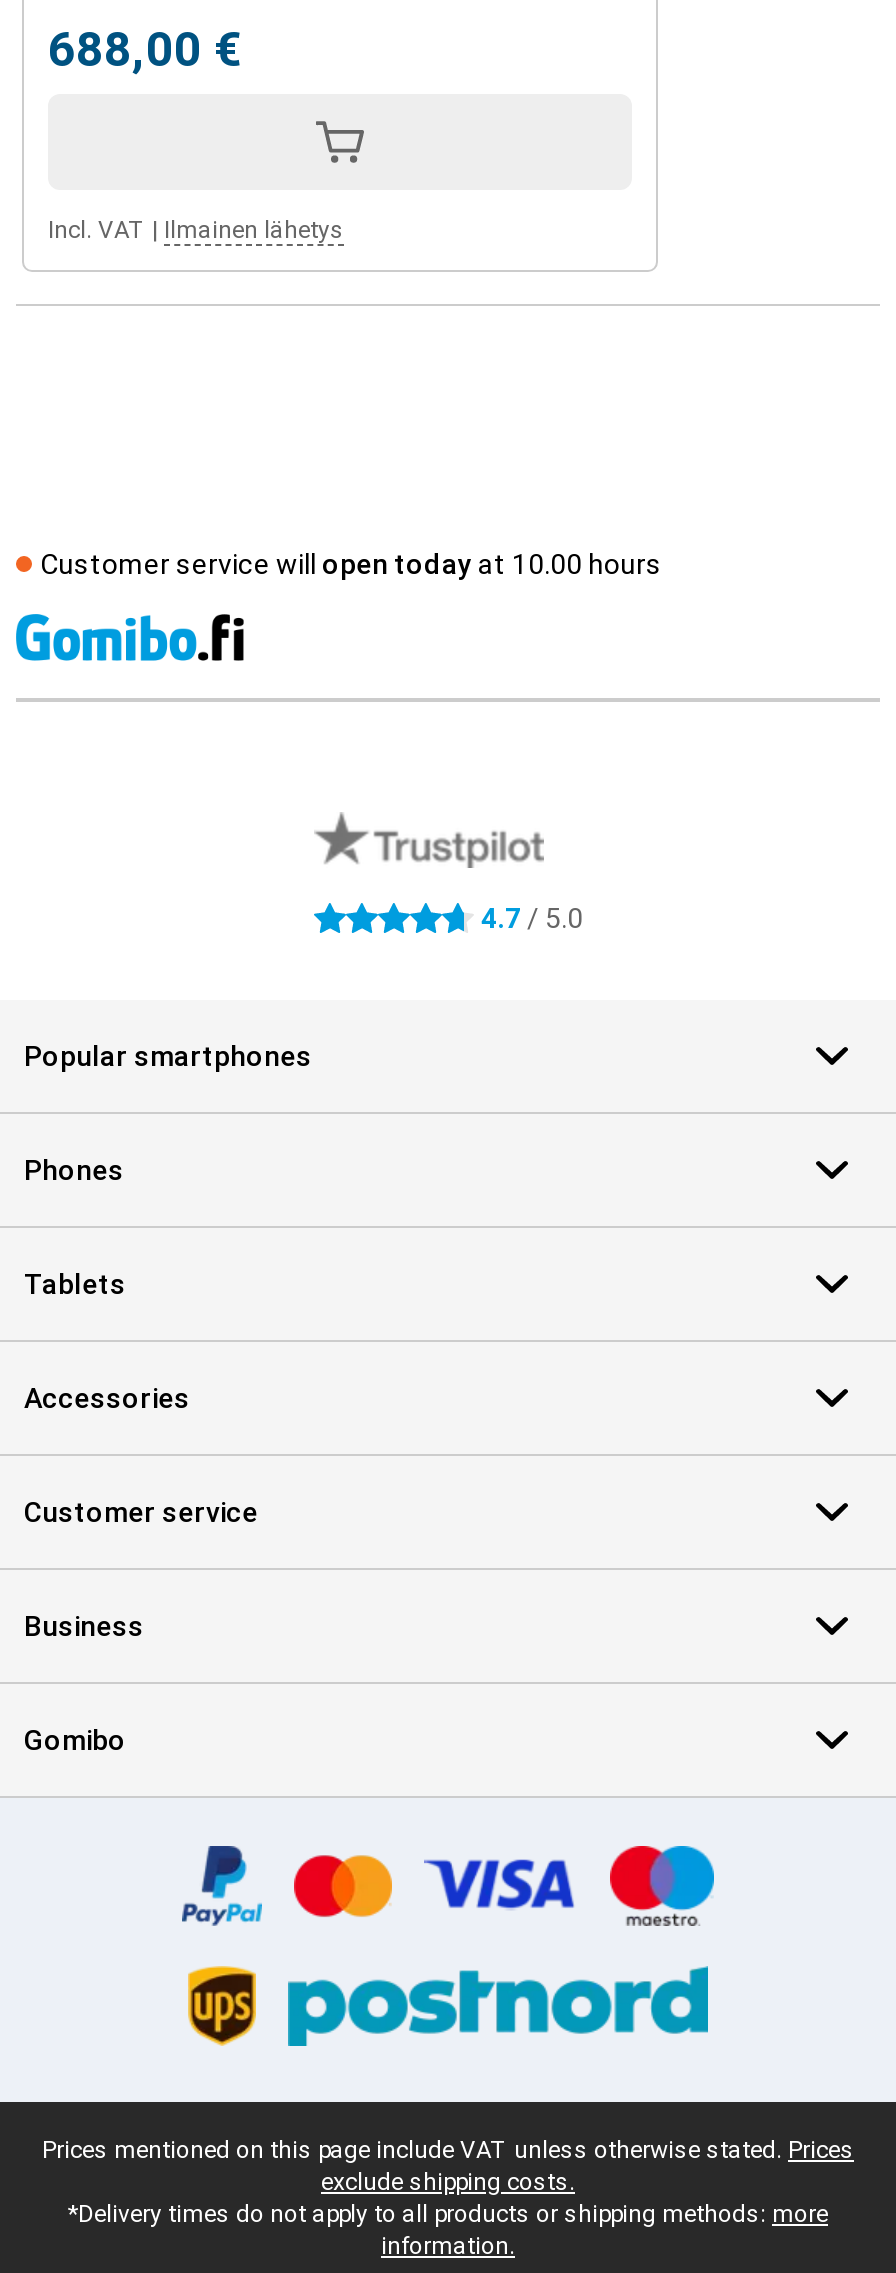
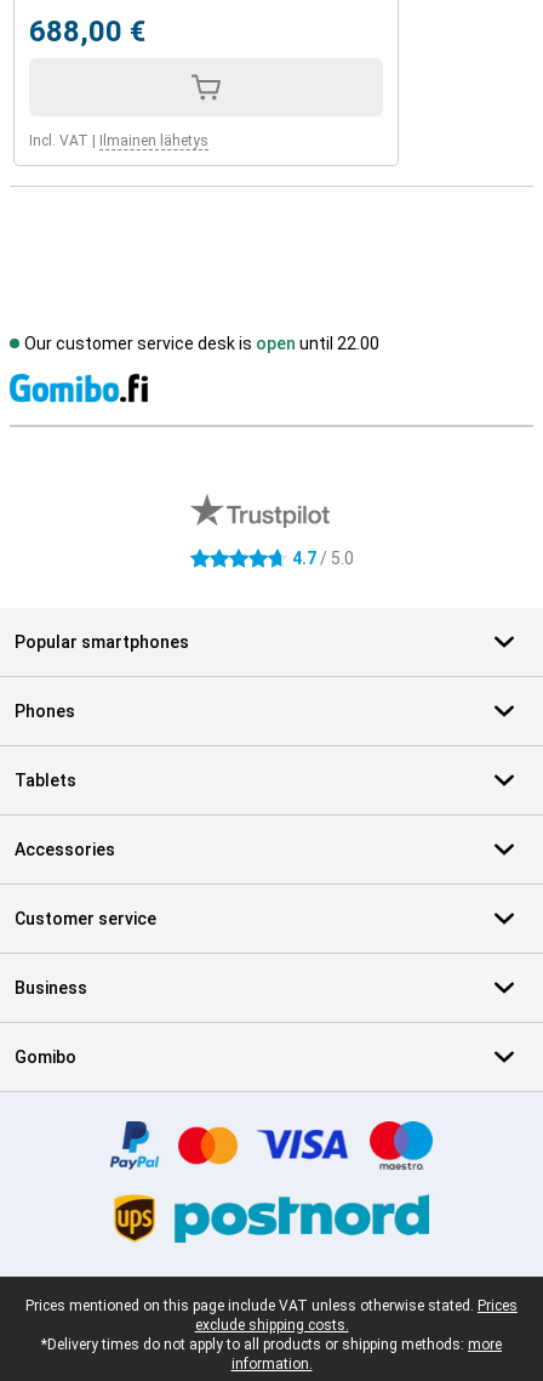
[40,548,662,580] Customer service will open today at 10.00 hours -> [24,334,379,353] Our customer service desk is open until 22.00

